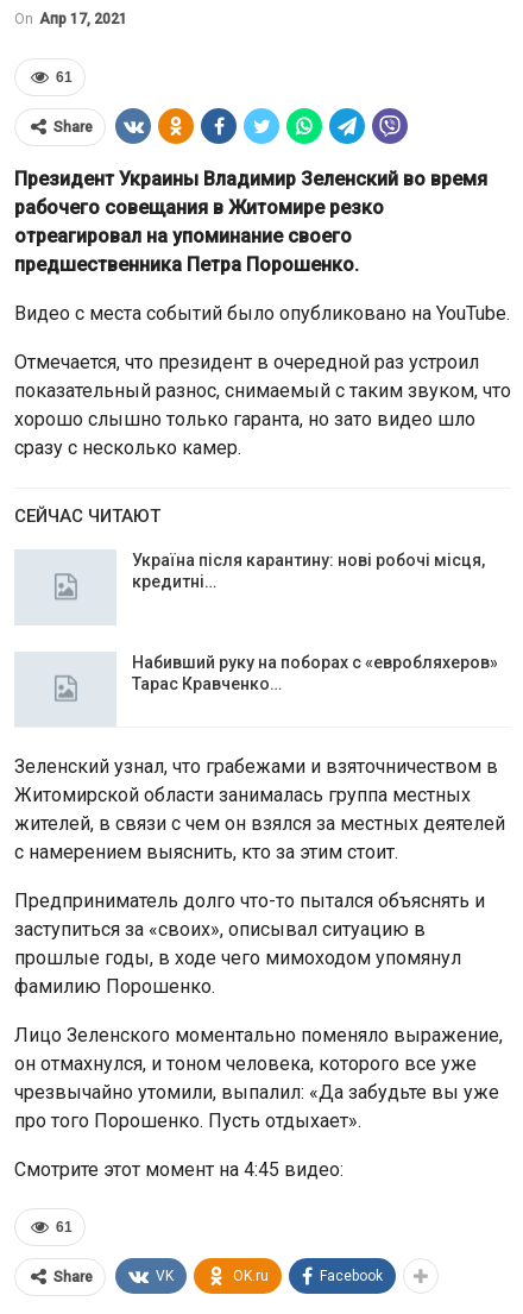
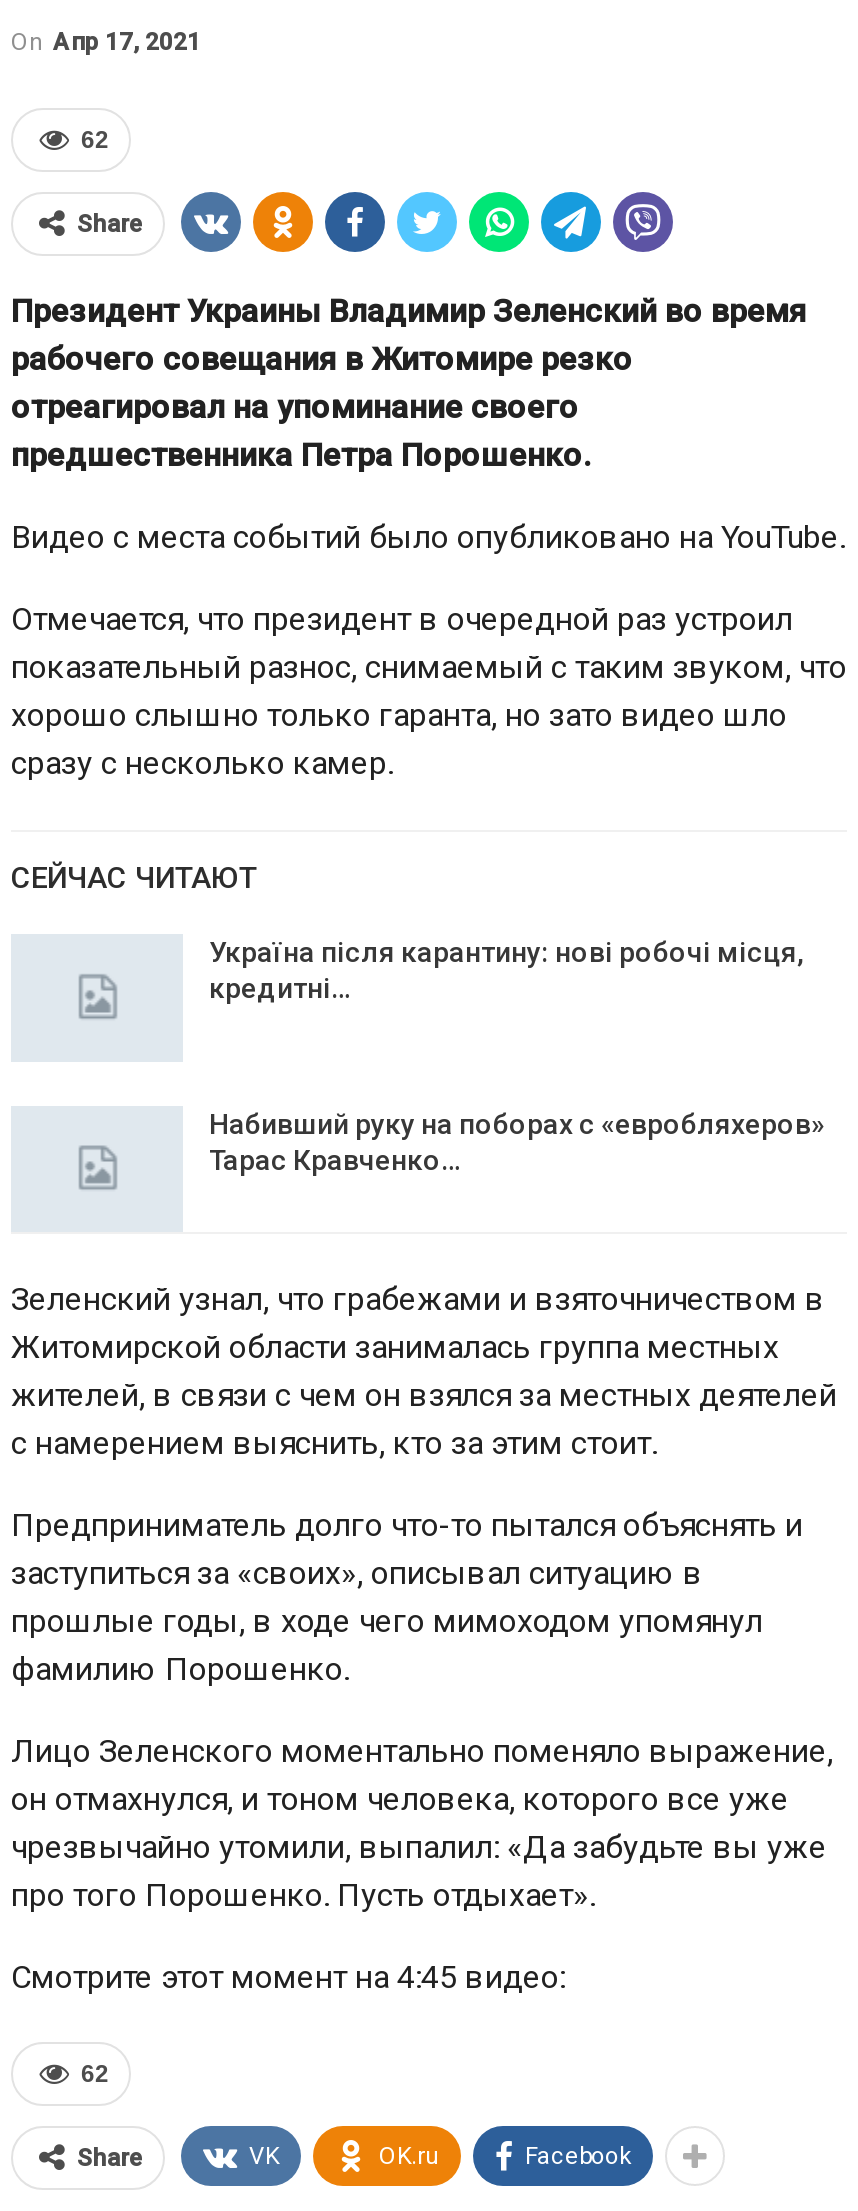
[56,69,73,86] 61 -> [81,126,109,154] 62
[56,1219,73,1236] 61 -> [81,2060,109,2088] 62

